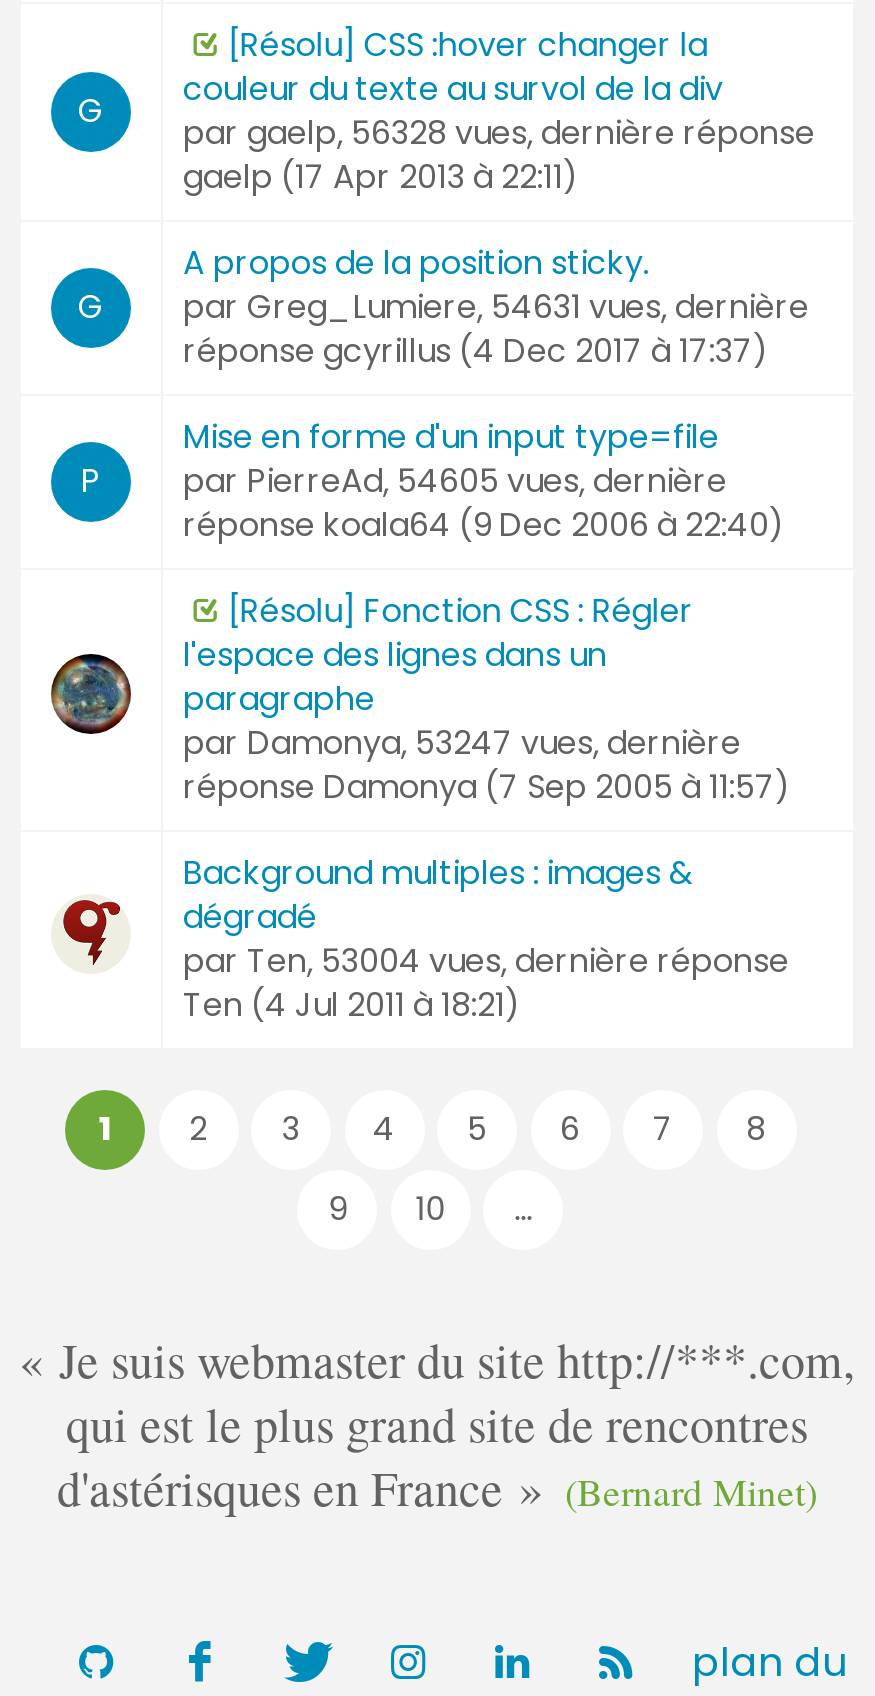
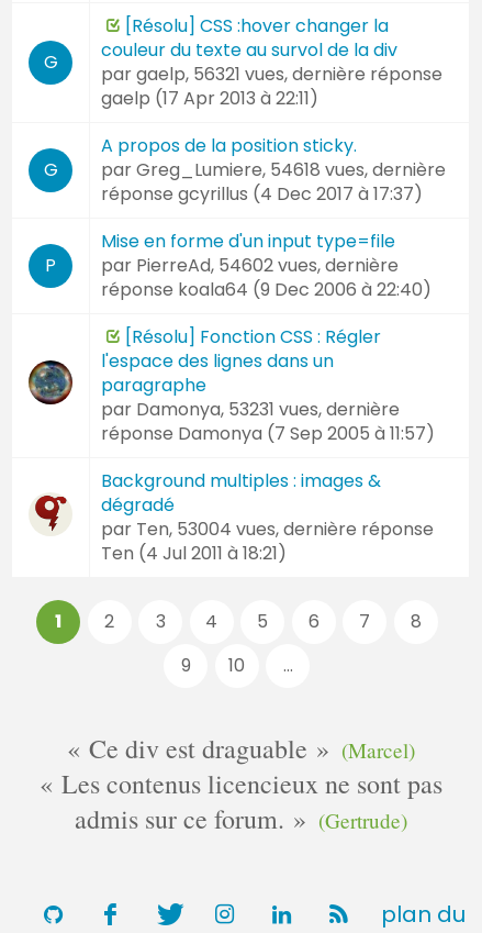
[183,109,815,155] par gaelp, 56328 vues, dernière réponse -> [101,61,442,86] par gaelp, 56321 vues, dernière réponse
[183,283,809,329] par Greg_Lumiere, 54631 vues, dernière -> [101,157,446,182] par Greg_Lumiere, 54618 vues, dernière
[183,457,727,503] par PierreAd, 54605 vues, dernière -> [101,252,399,277] par PierreAd, 54602 vues, dernière
[183,719,741,765] par Damonya, 53247 vues, dernière -> [101,396,400,421] par Damonya, 53231 vues, dernière
[43,1327,855,1519] Je suis webmaster du site http://***.com, | qui est le plus grand site de rencontres | d'astérisques en France | (Bernard Minet) -> [52,730,442,836] Ce div est draguable | (Marcel) | Les contenus licencieux ne sont pas | admis sur ce forum. | (Gertrude)

